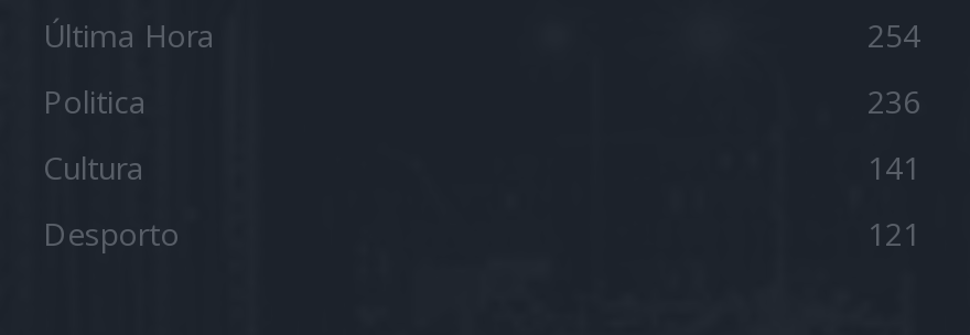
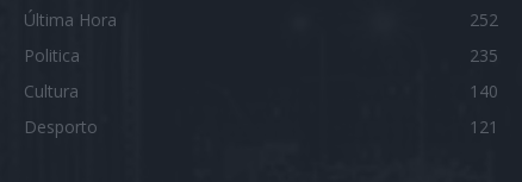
[867,15,920,56] 254 -> [470,8,498,31] 252
[867,81,920,123] 236 -> [470,44,498,67] 235
[867,147,920,189] 141 -> [470,80,498,102] 140

